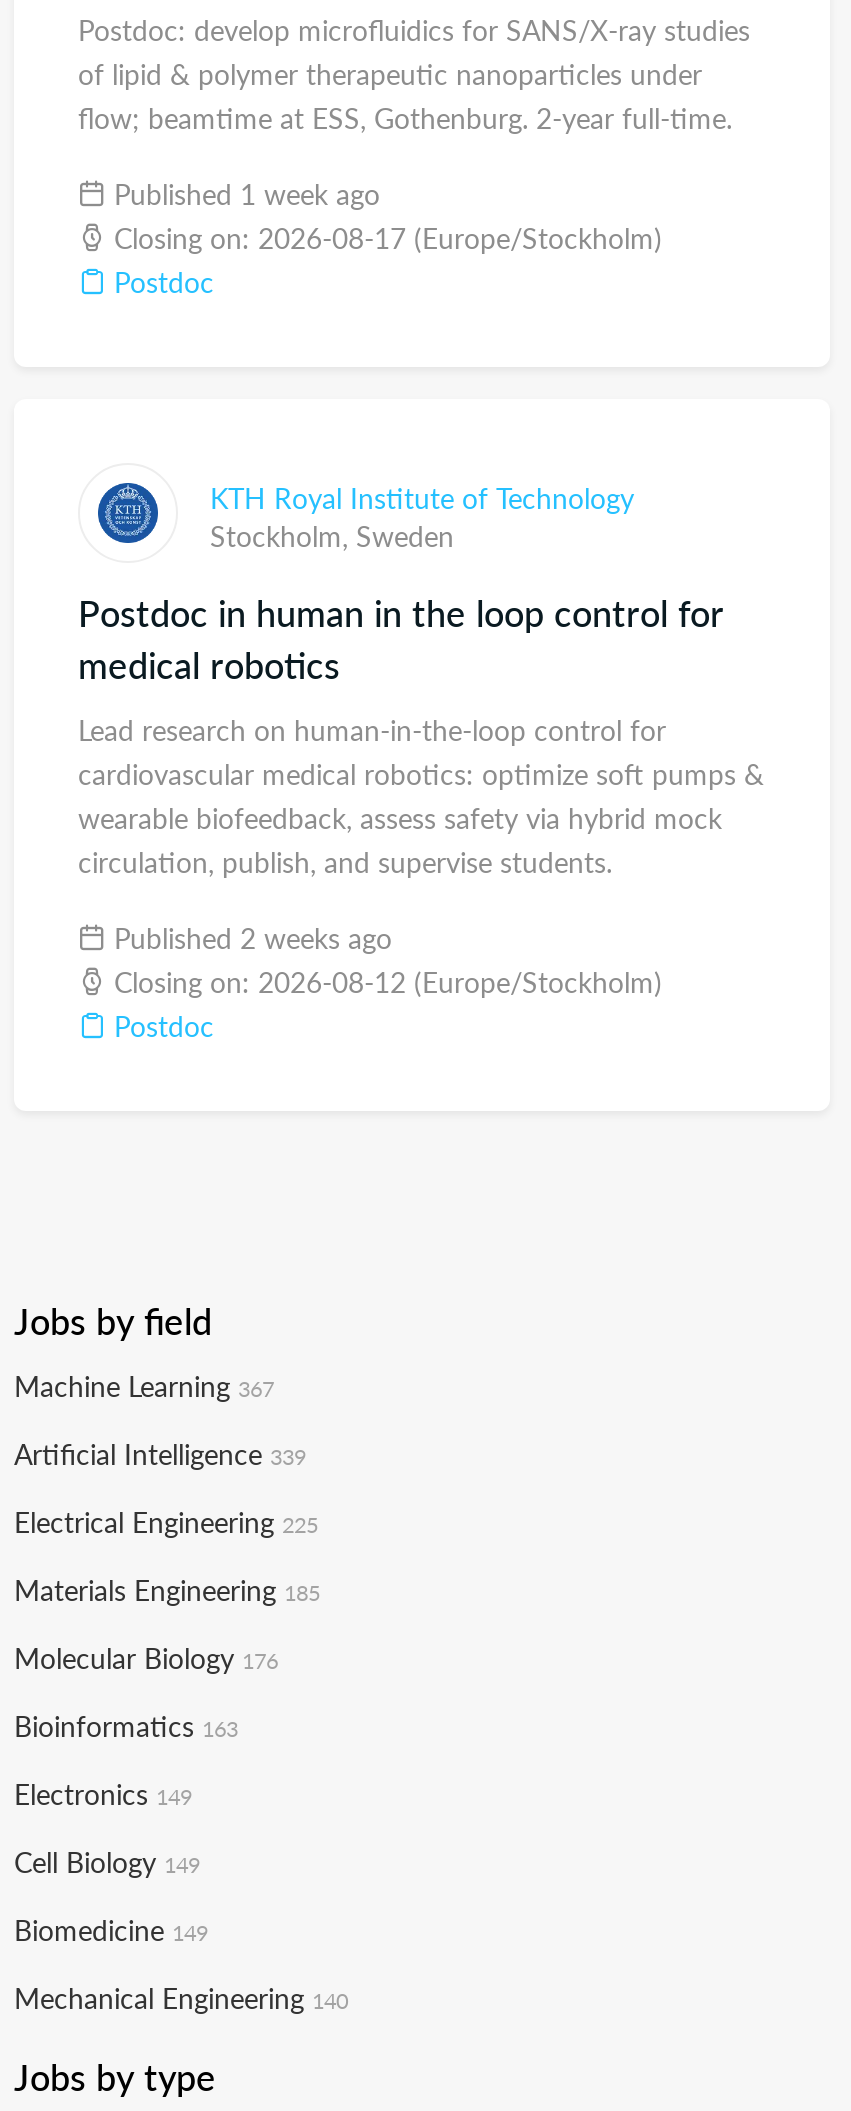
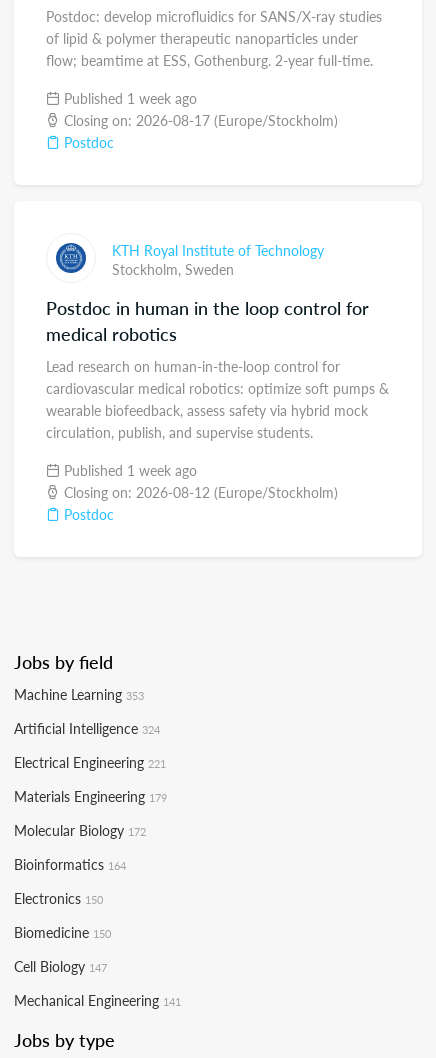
[106,917,392,957] Published 2 weeks ago -> [60,460,197,480] Published 1 week ago
[14,1365,274,1405] Machine Learning 367 -> [14,684,144,704] Machine Learning 353
[14,1433,306,1473] Artificial Intelligence 339 -> [14,718,160,738] Artificial Intelligence 324
[14,1501,318,1541] Electrical Engineering 225 -> [14,752,166,772] Electrical Engineering 221
[14,1569,320,1609] Materials Engineering 185 -> [14,786,167,806] Materials Engineering 179
[14,1637,278,1677] Molecular Biology 176 -> [14,820,146,840] Molecular Biology 172
[14,1705,238,1745] Bioinformatics 163 -> [14,854,126,874] Bioinformatics 164
[14,1773,192,1813] Electronics 149 -> [14,888,103,908] Electronics 150
[14,1841,200,1881] Cell Biology 149 -> [14,922,111,942] Biomedicine 150
[14,1909,208,1949] Biomedicine 149 -> [14,956,107,976] Cell Biology 147
[14,1977,348,2017] Mechanical Engineering 140 -> [14,990,181,1010] Mechanical Engineering 141

